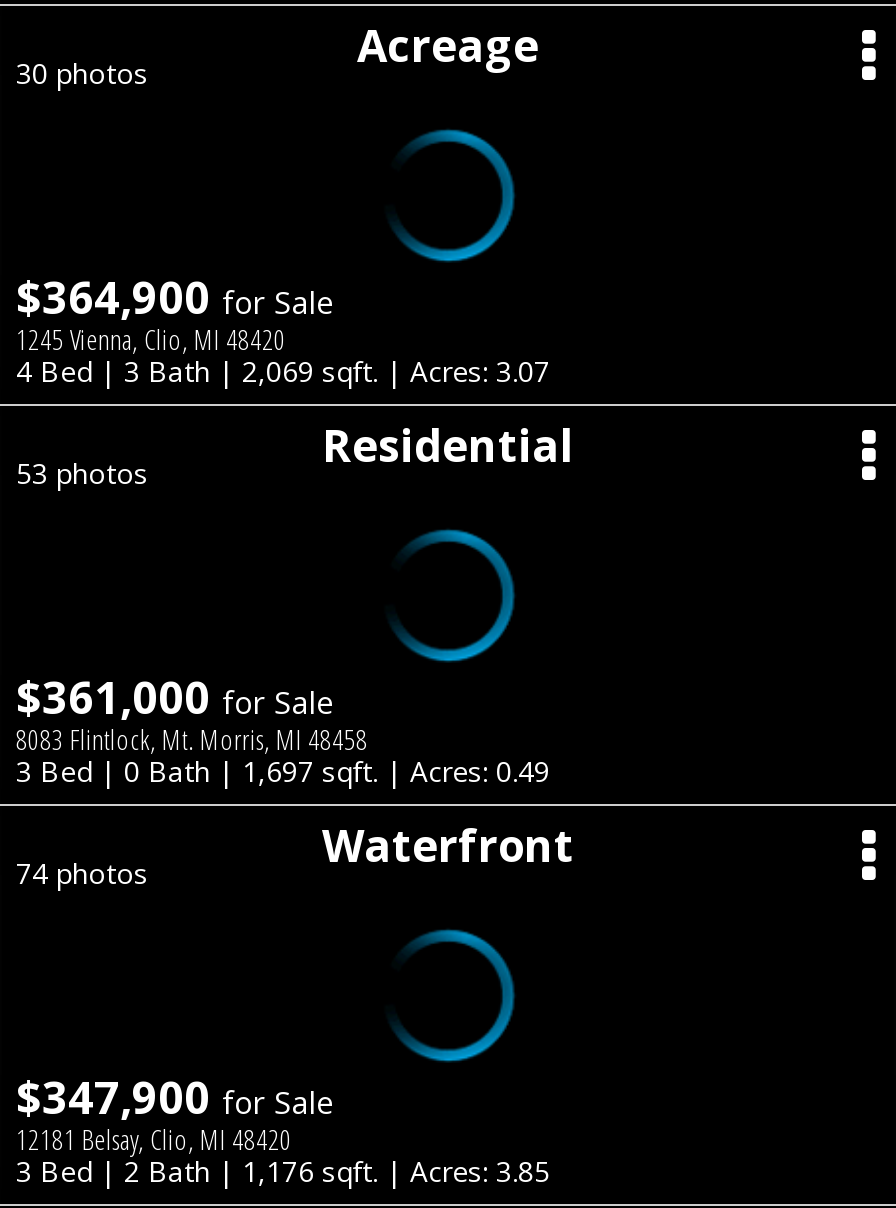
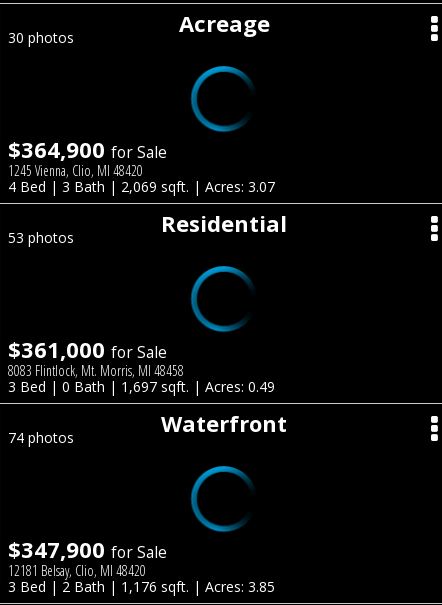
[382,130,516,258] [image] -> [190,67,257,131] [image]
[382,530,516,658] [image] -> [190,267,257,331] [image]
[382,930,516,1058] [image] -> [190,467,257,531] [image]

